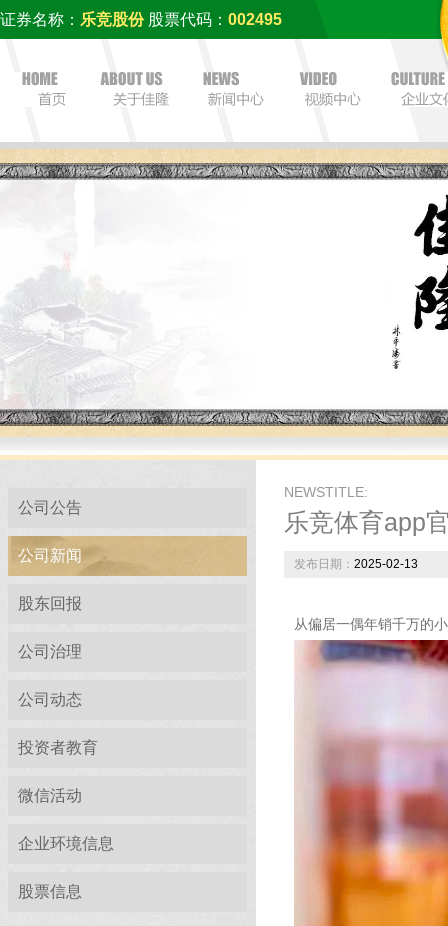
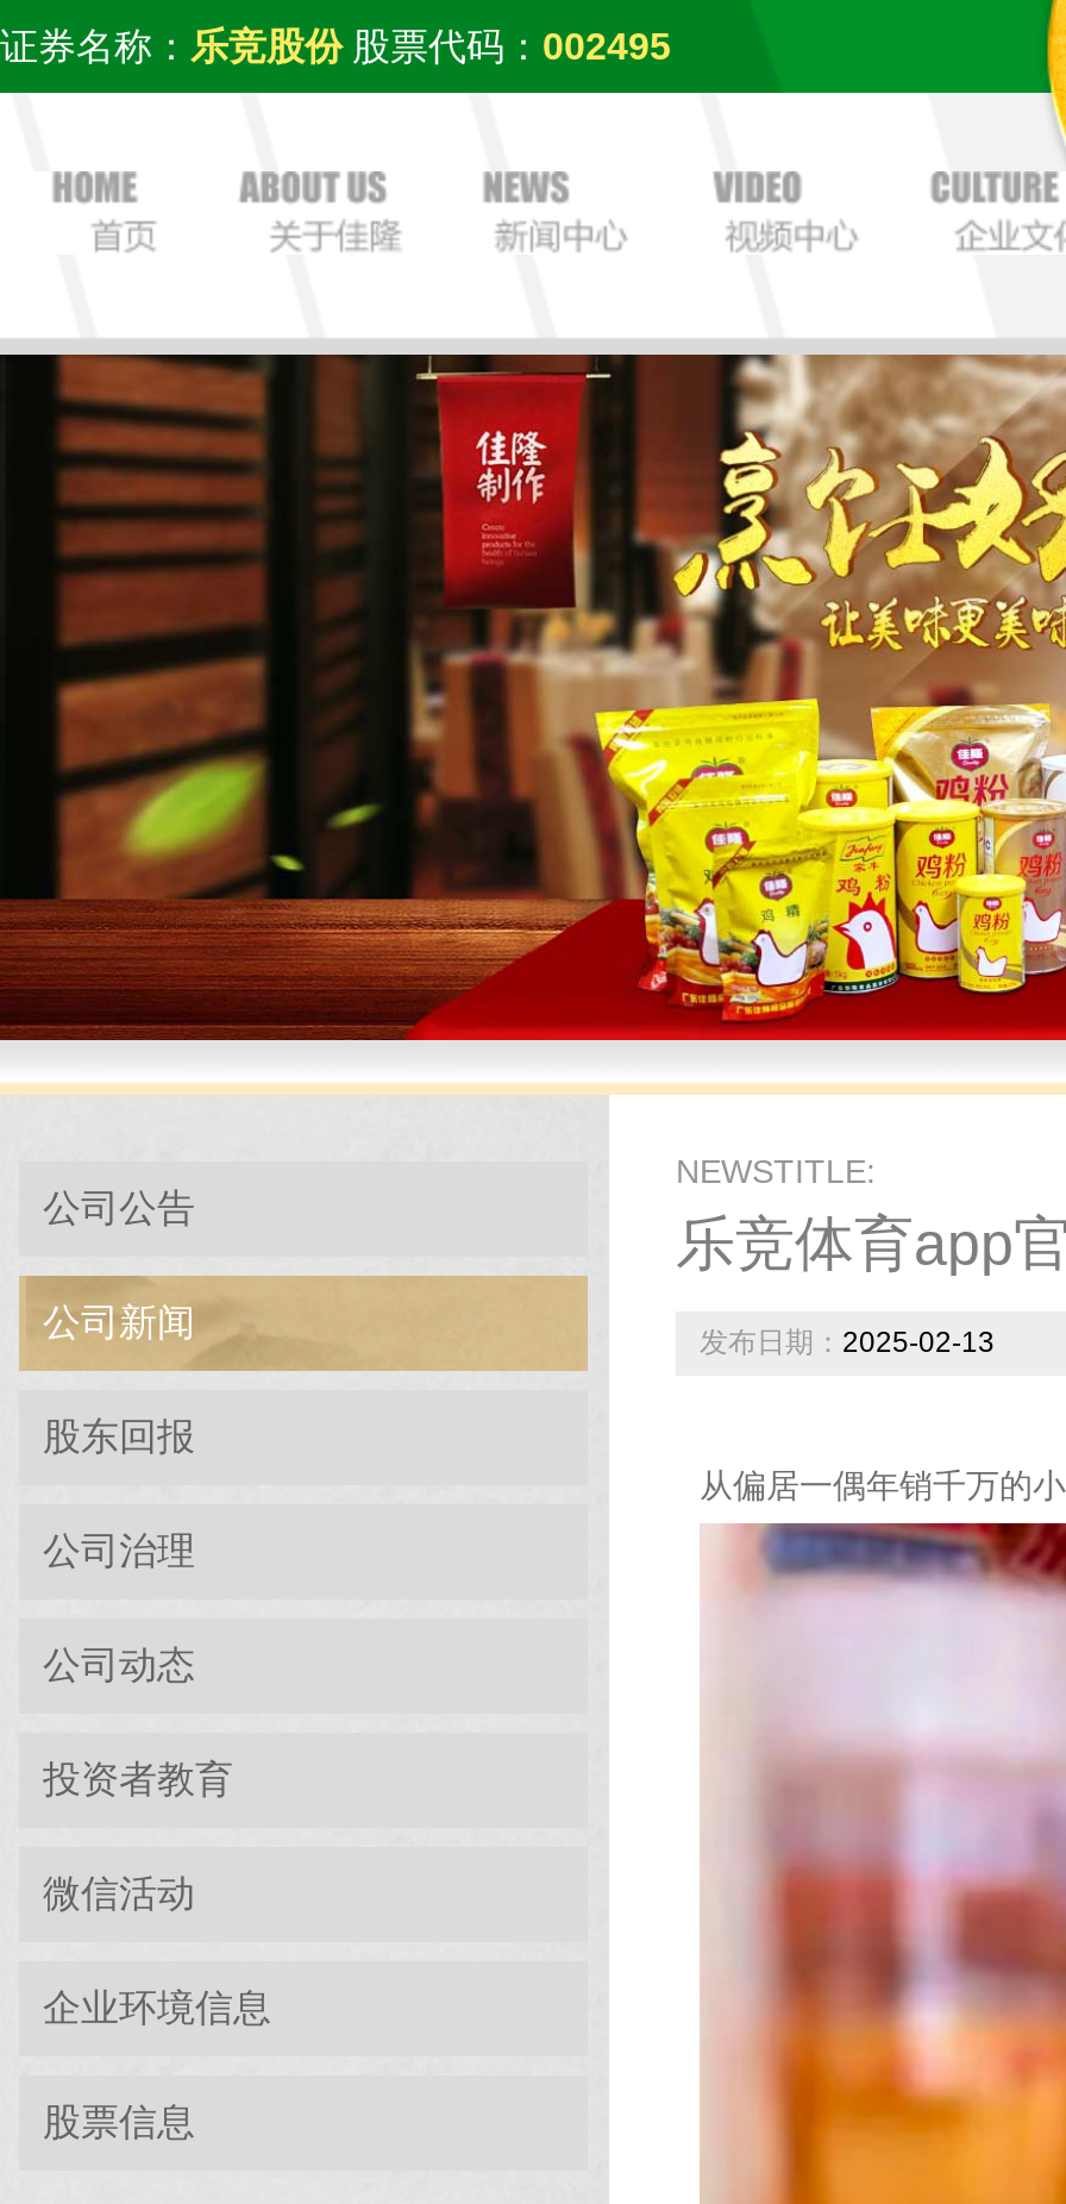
[3,149,445,437] [image] -> [7,352,1059,1042] [image]

